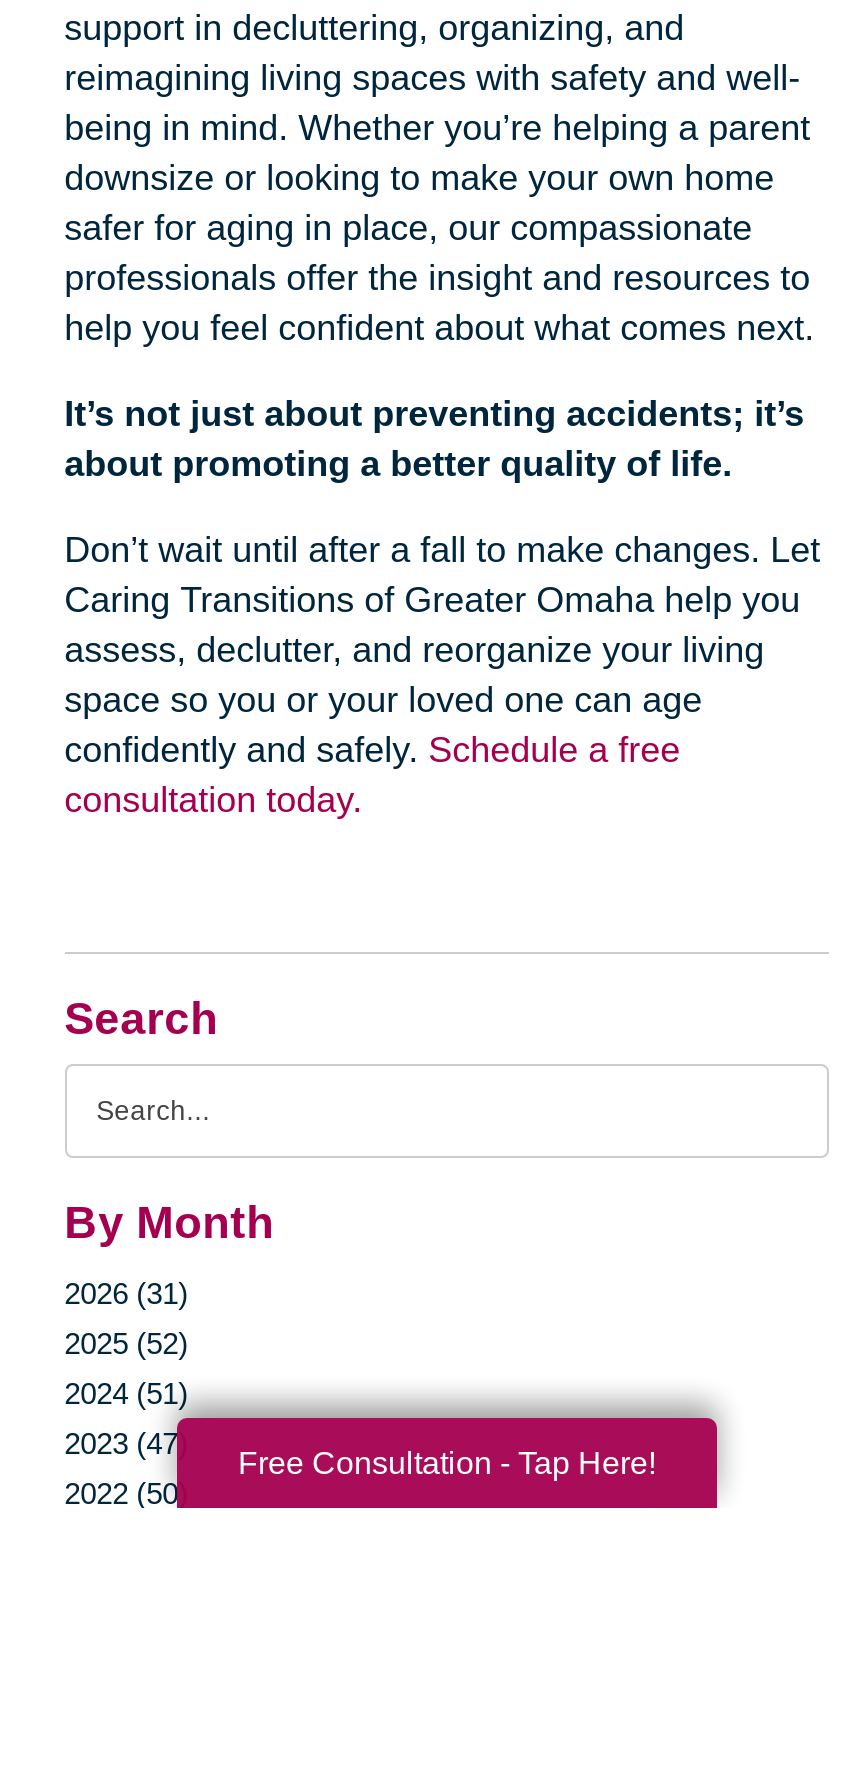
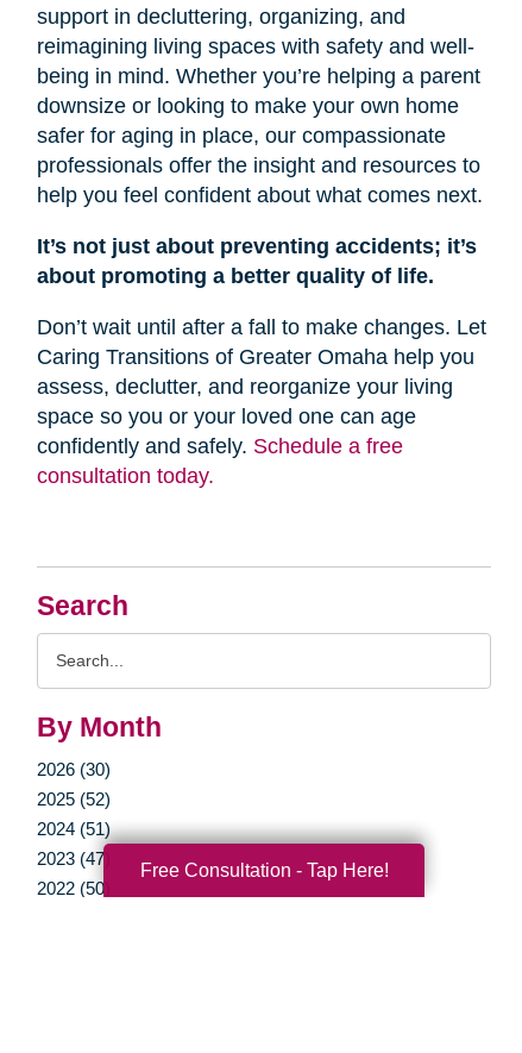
[64,1276,188,1310] 2026 (31) -> [37,759,110,780] 2026 (30)

